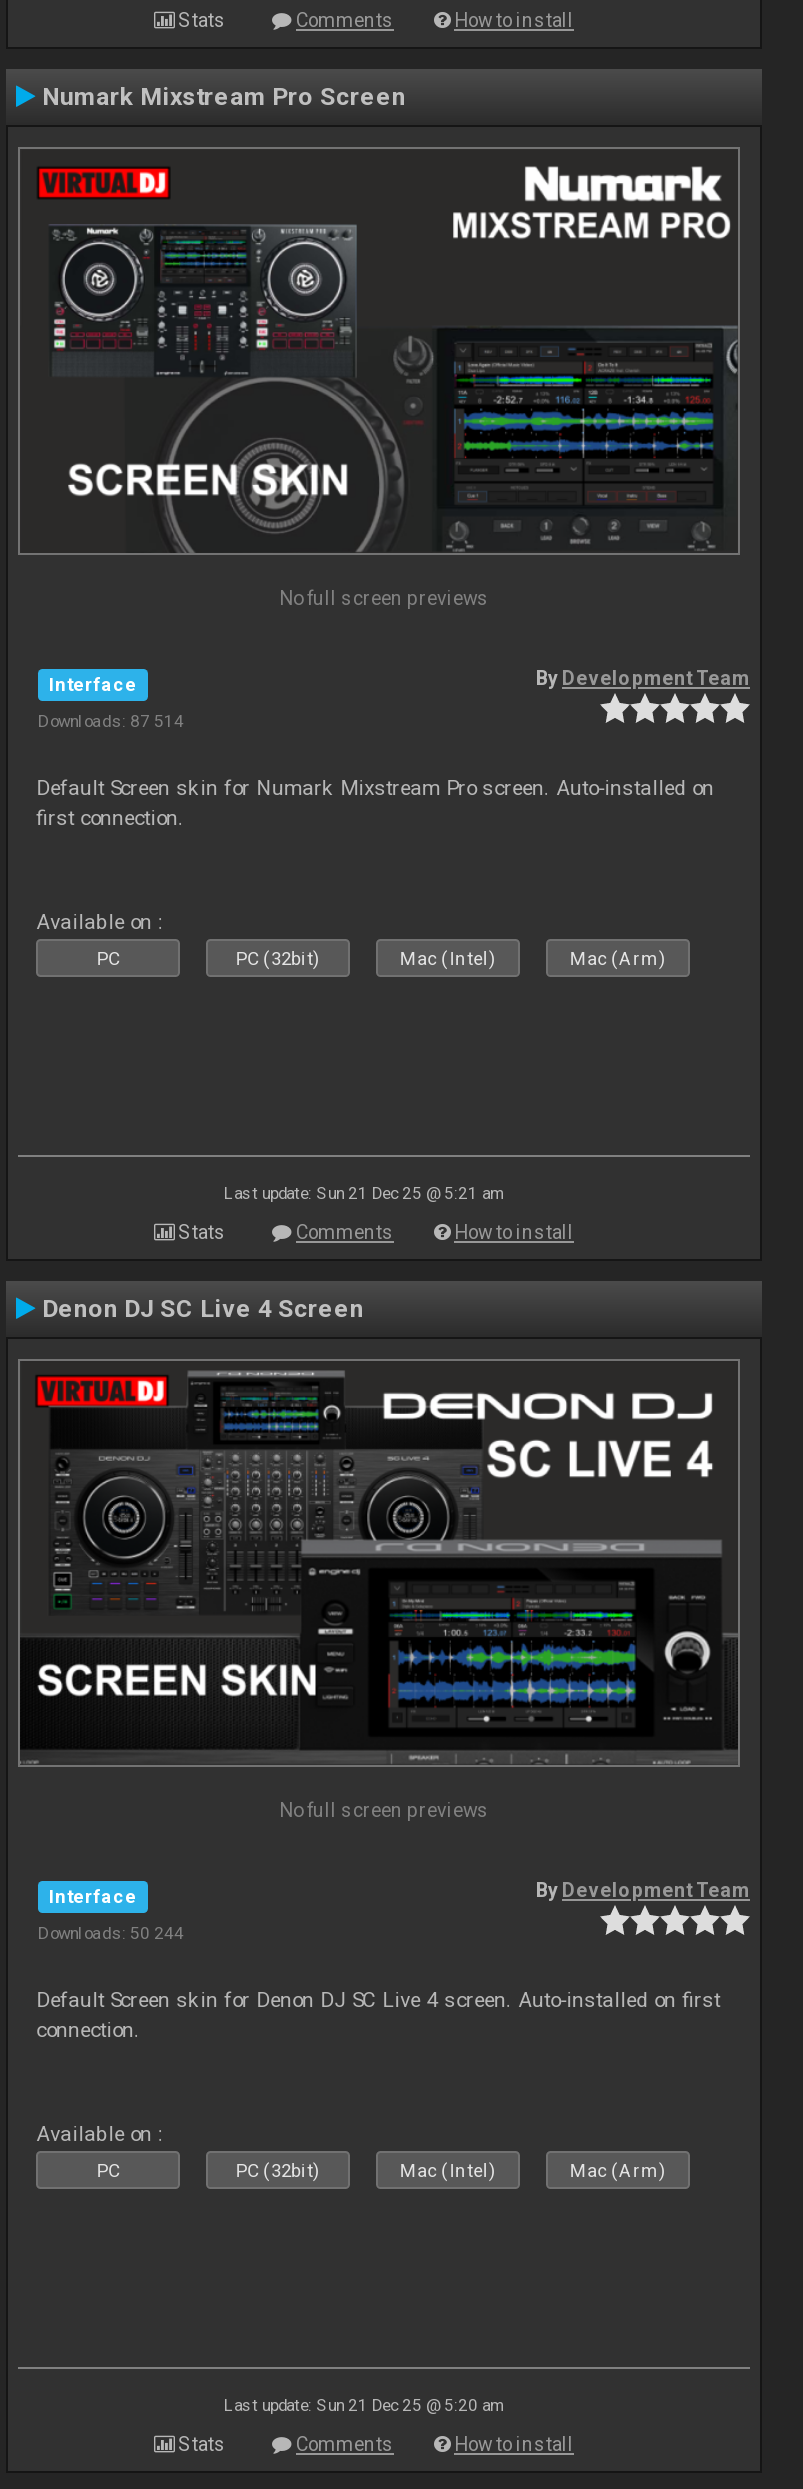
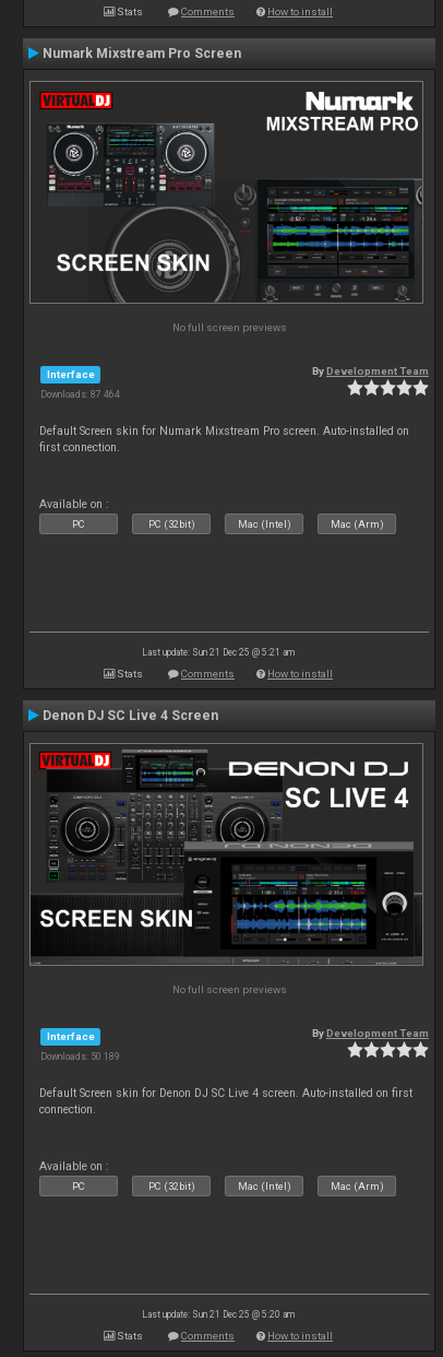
[38,710,184,730] Downloads: 87 514 -> [40,389,120,400] Downloads: 87 464
[38,1922,184,1942] Downloads: 50 244 -> [40,1051,120,1062] Downloads: 50 189

